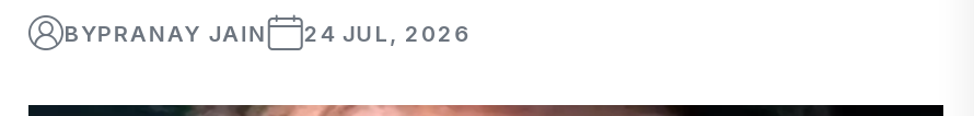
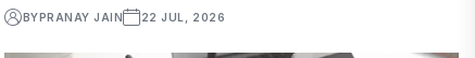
[65,19,471,45] BYPRANAY JAIN 24 JUL, 2026 -> [22,10,225,23] BYPRANAY JAIN 22 JUL, 2026

